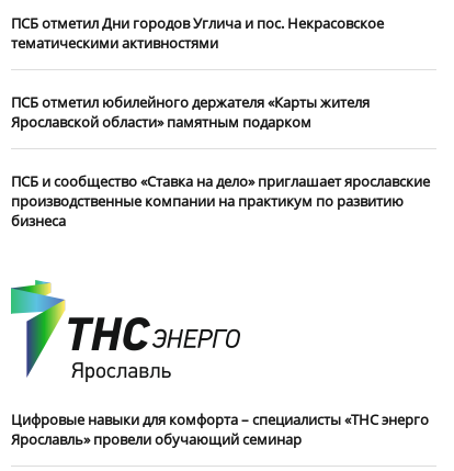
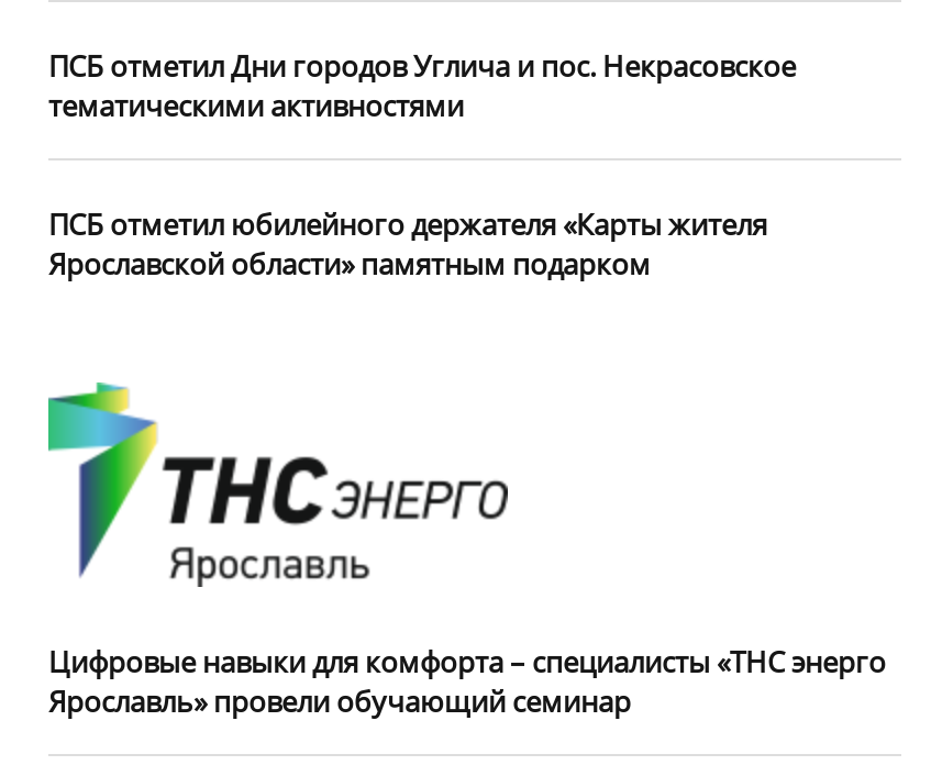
[11,172,430,231] ПСБ и сообщество «Ставка на дело» приглашает ярославские | производственные компании на практикум по развитию | бизнеса -> none

